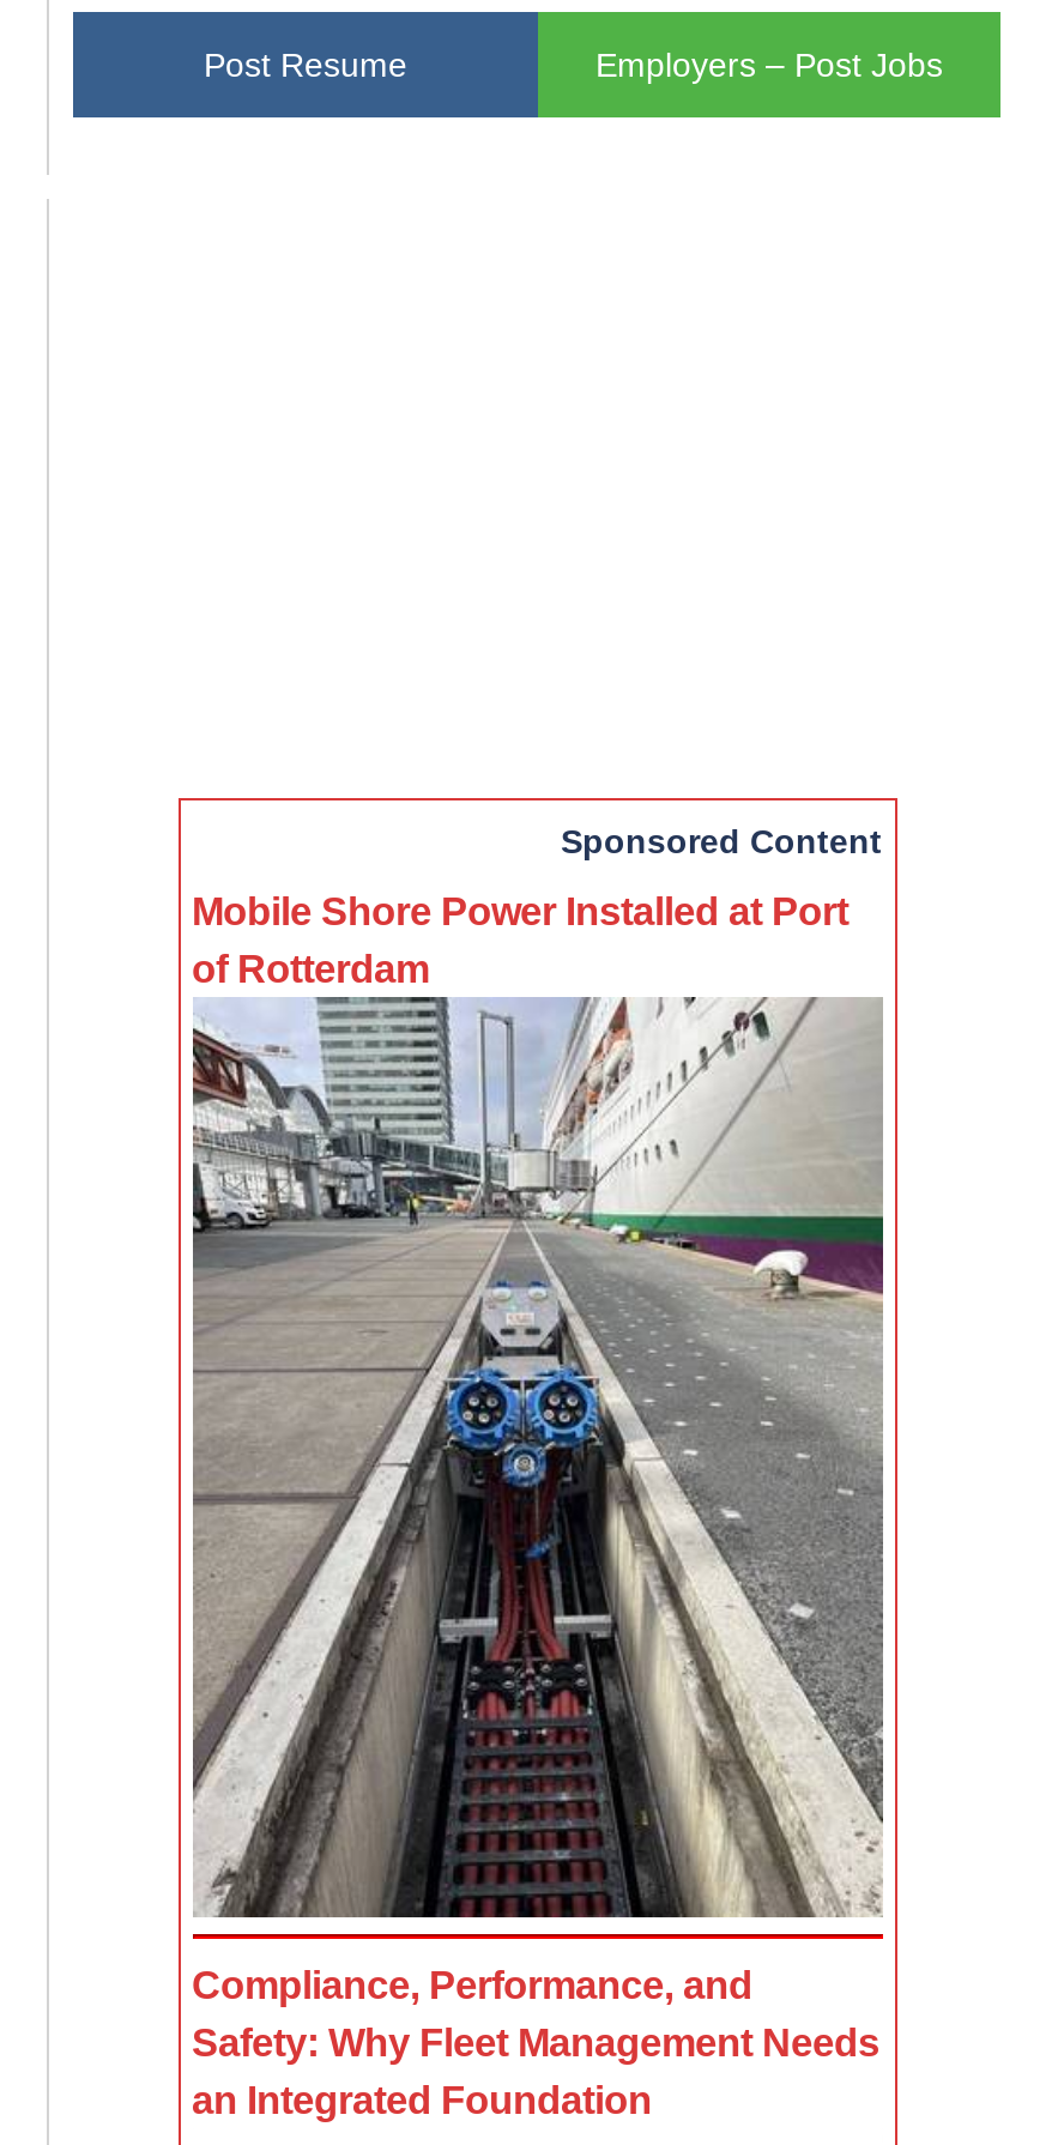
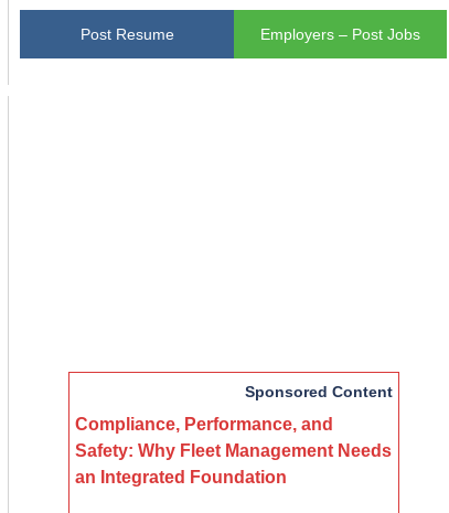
[192,890,848,991] Mobile Shore Power Installed at Port | of Rotterdam -> none
[191,993,885,1940] [image] -> none

